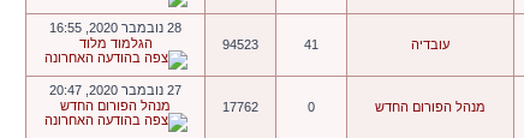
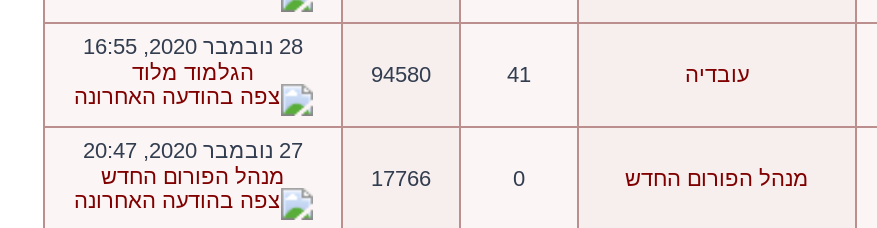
[222,37,258,52] 94523 -> [371,62,431,86] 94580
[222,100,258,114] 17762 -> [371,166,431,190] 17766

